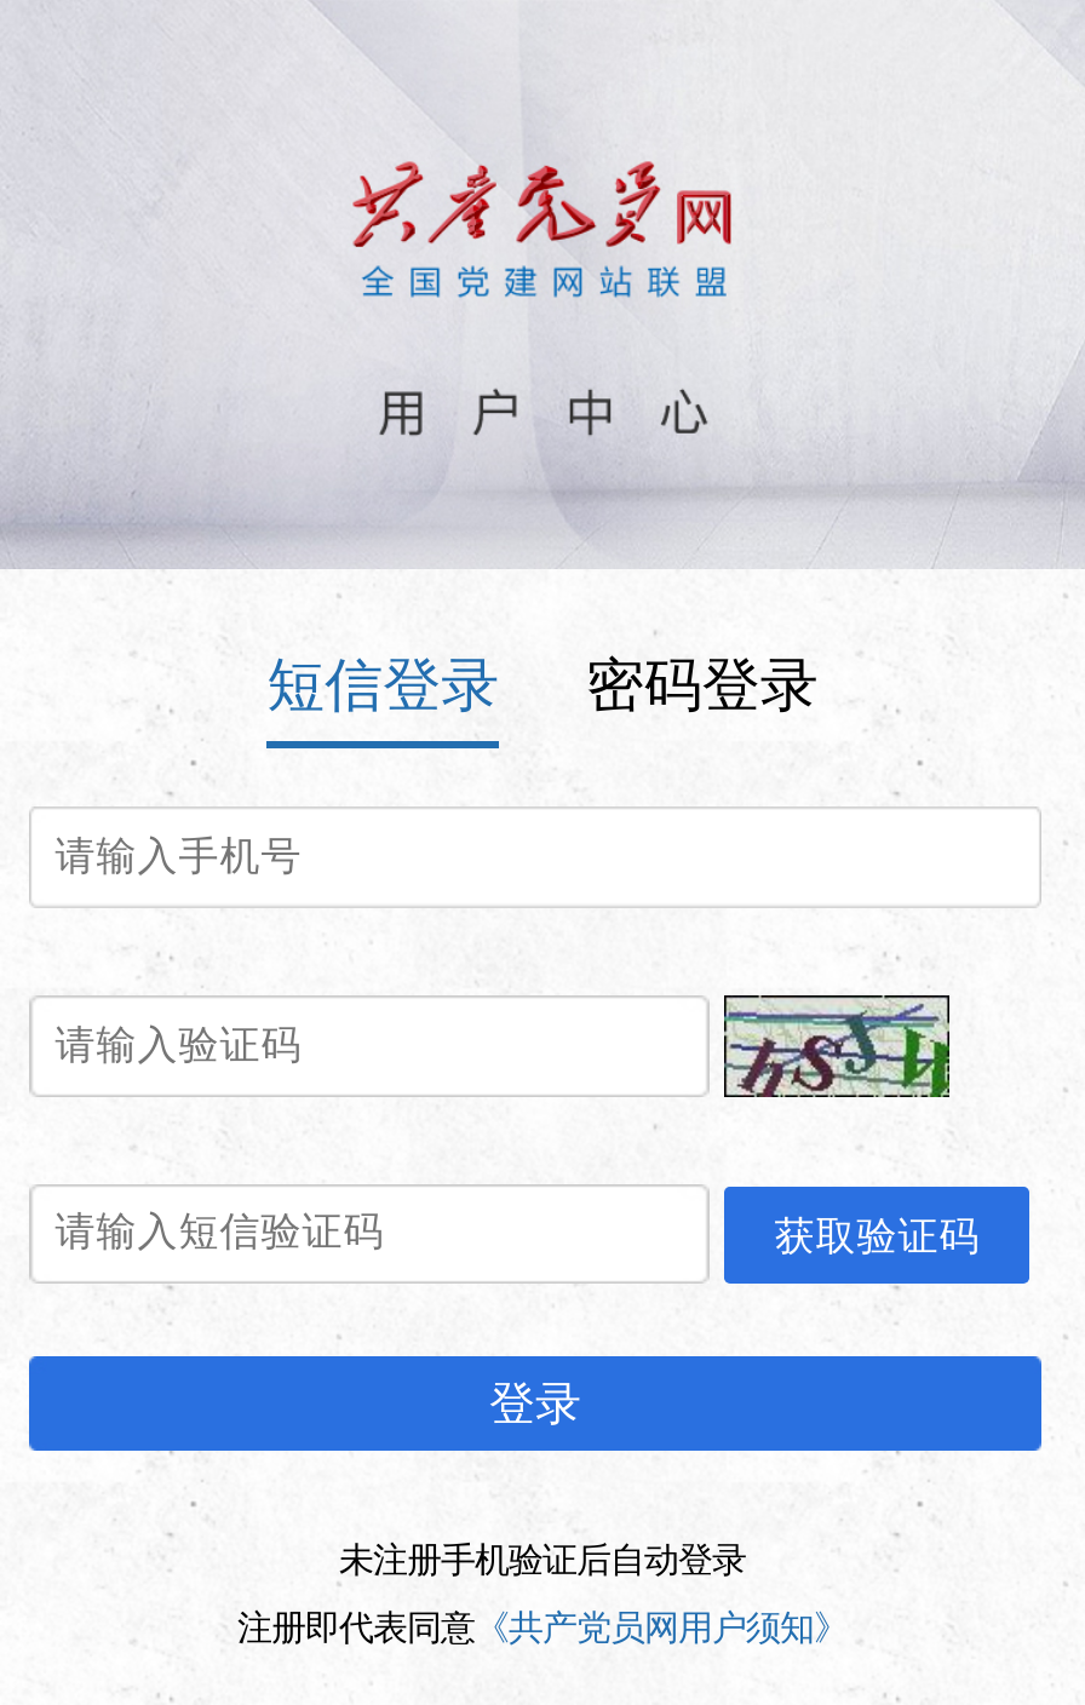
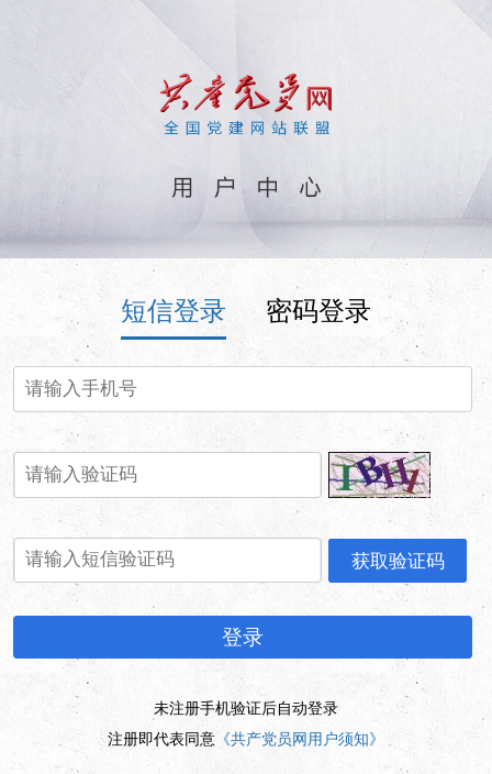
[724,995,949,1097] [image] -> [328,454,432,498] [image]

